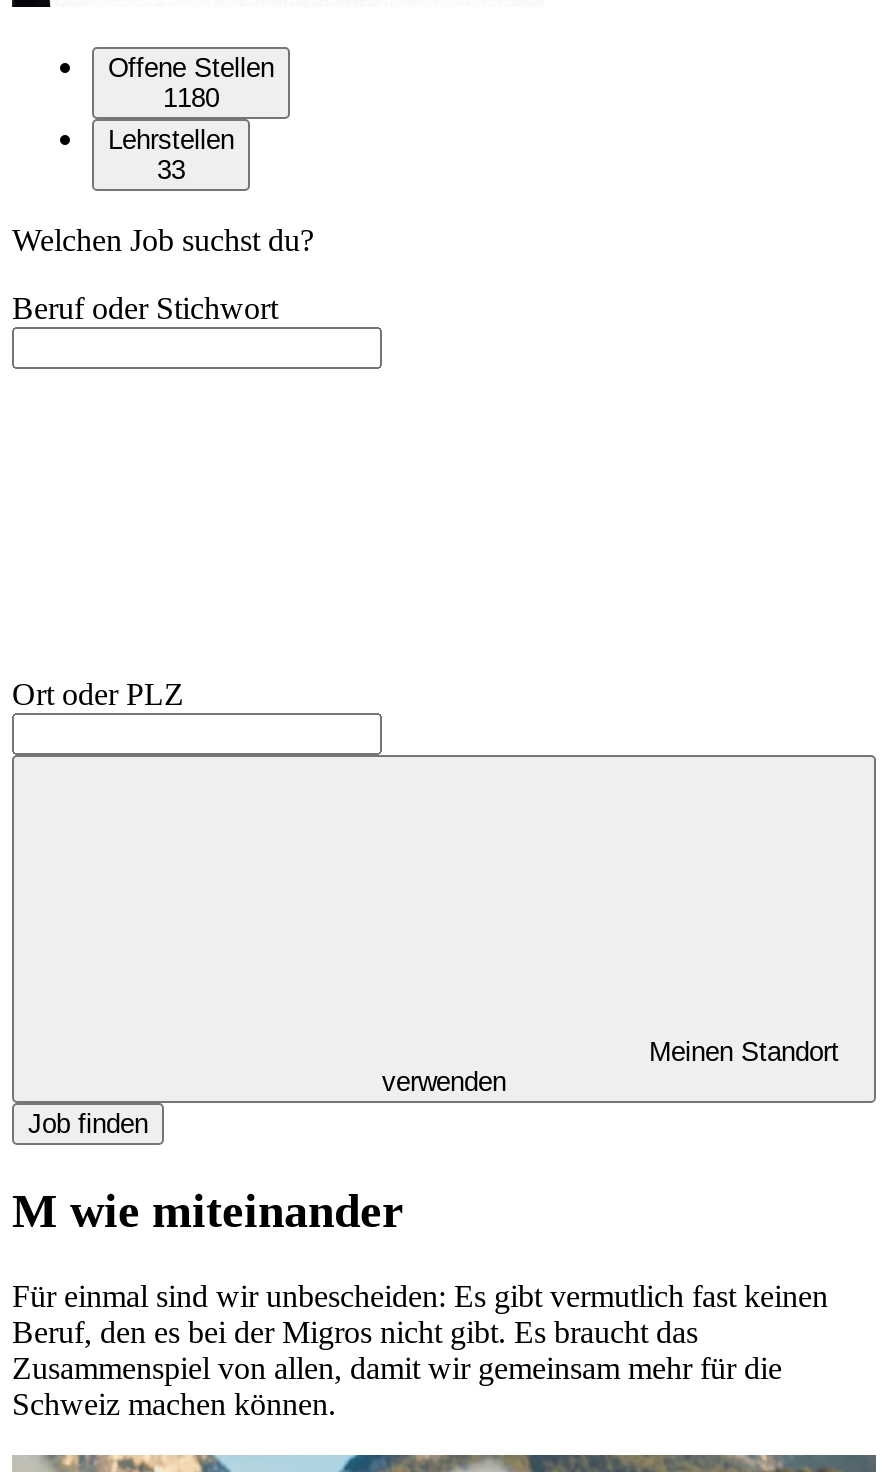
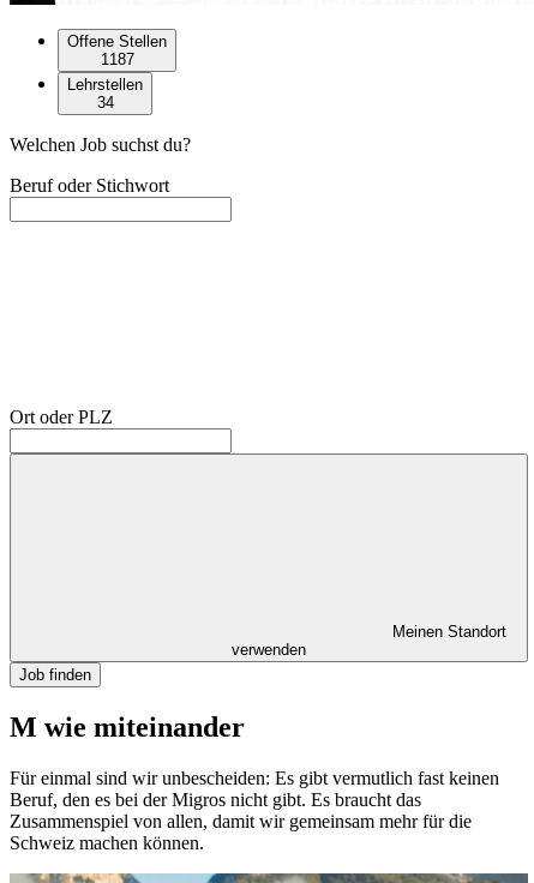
[163,84,219,114] 1180 -> [100,50,134,68] 1187
[157,156,185,186] 33 -> [97,93,113,111] 34

